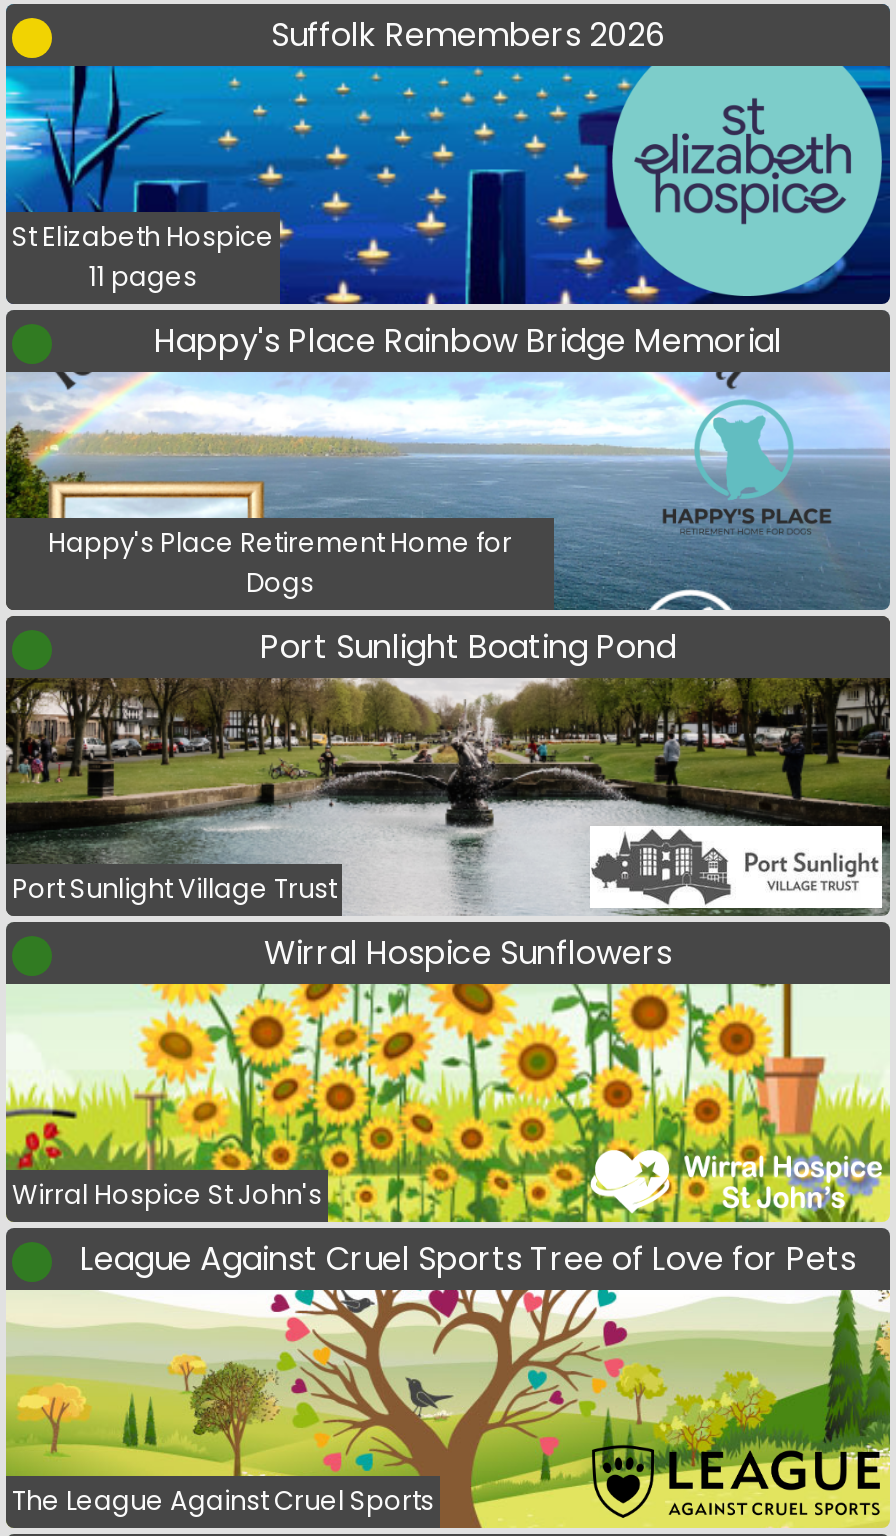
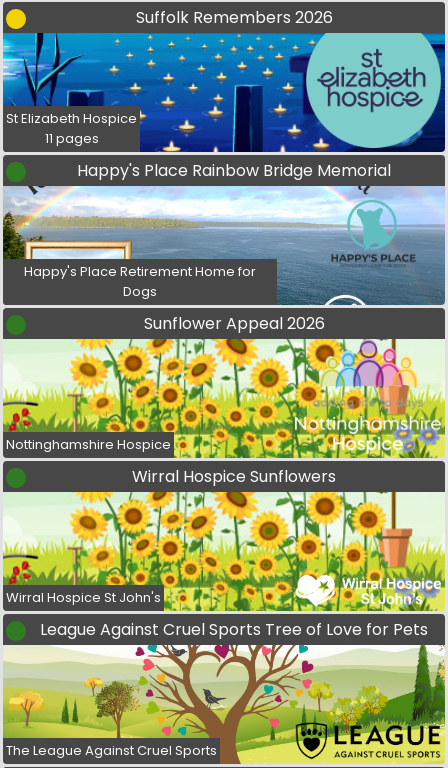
[260,624,676,670] Port Sunlight Boating Pond -> [143,312,324,335] Sunflower Appeal 2026
[6,678,890,918] [image] | Port Sunlight Village Trust -> [3,338,445,459] [image] | Nottinghamshire Hospice

